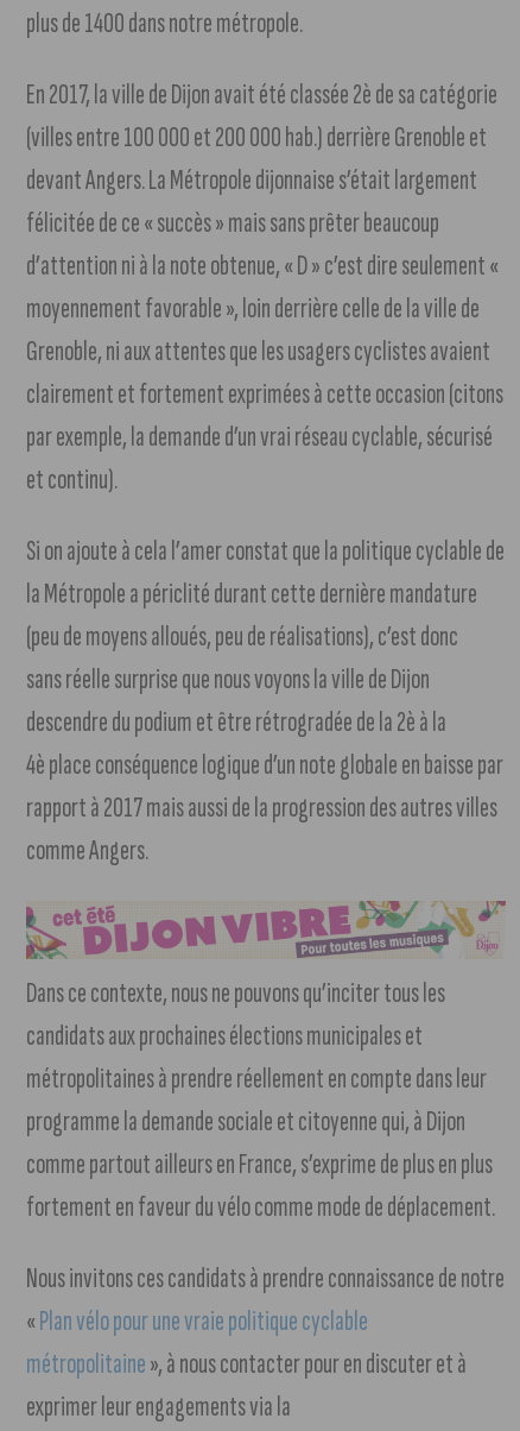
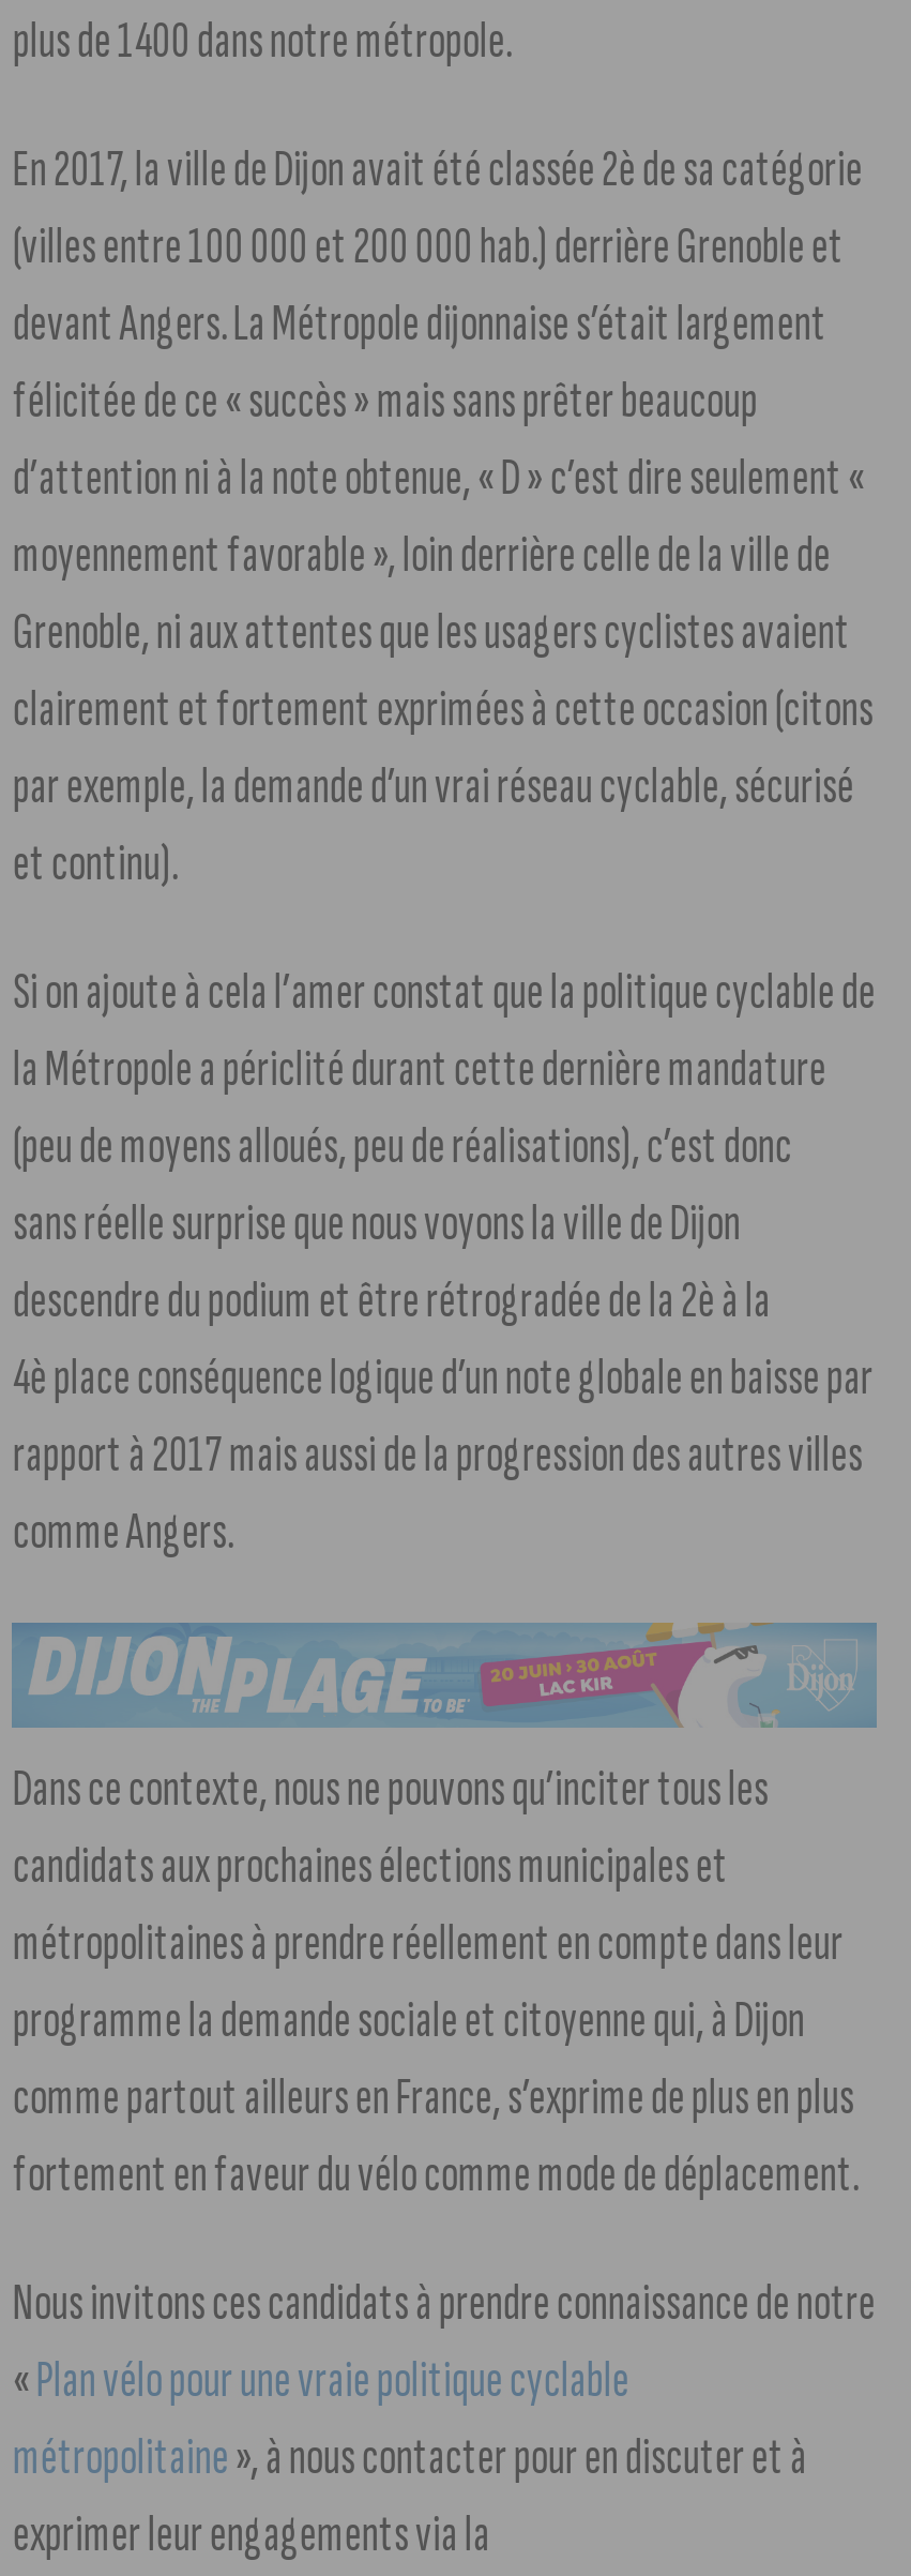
[25,900,507,960] [image] -> [10,1621,879,1730] [image]

